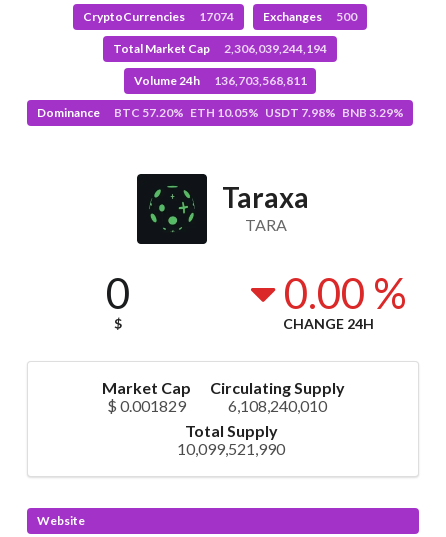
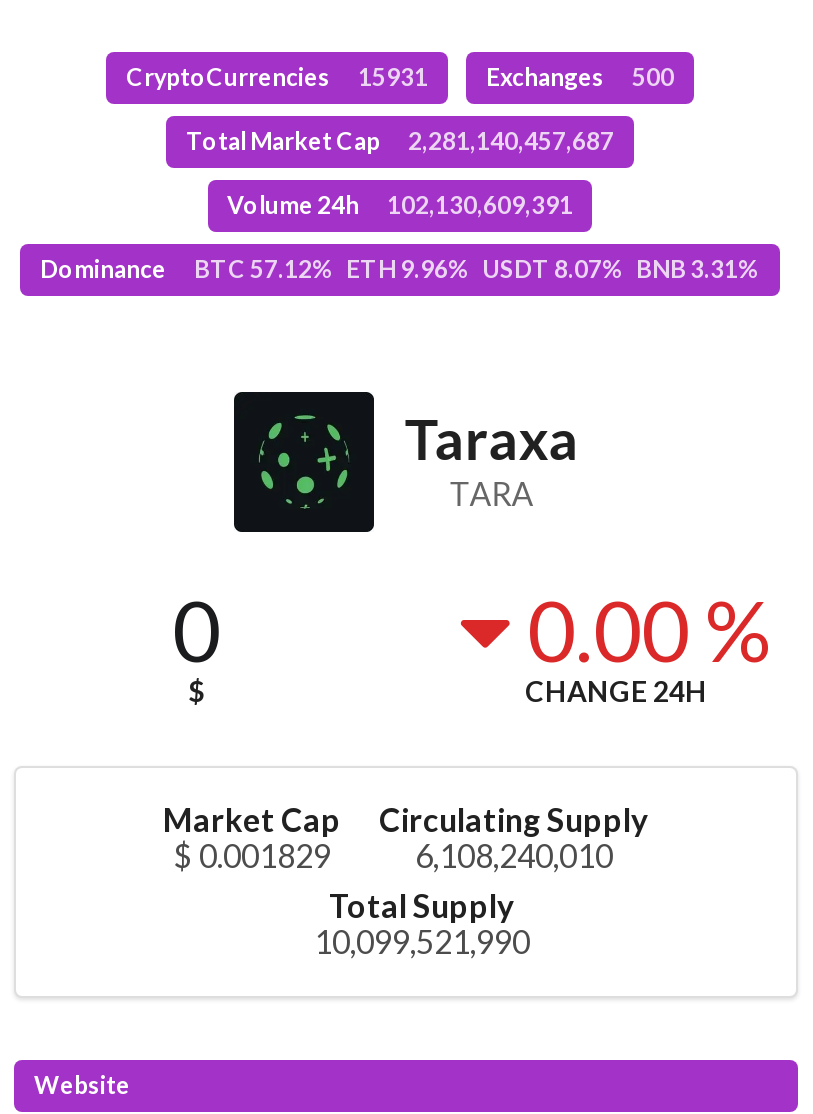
[83,9,357,24] CryptoCurrencies 17074 Exchanges 500 -> [126,62,674,92] CryptoCurrencies 15931 Exchanges 500
[113,41,327,56] Total Market Cap 2,306,039,244,194 -> [186,126,614,156] Total Market Cap 2,281,140,457,687
[133,73,306,88] Volume 24h 136,703,568,811 -> [227,190,573,220] Volume 24h 102,130,609,391
[113,105,403,120] BTC 57.20% ETH 10.05% USDT 7.98% BNB 3.29% -> [194,254,760,284] BTC 57.12% ETH 9.96% USDT 8.07% BNB 3.31%

